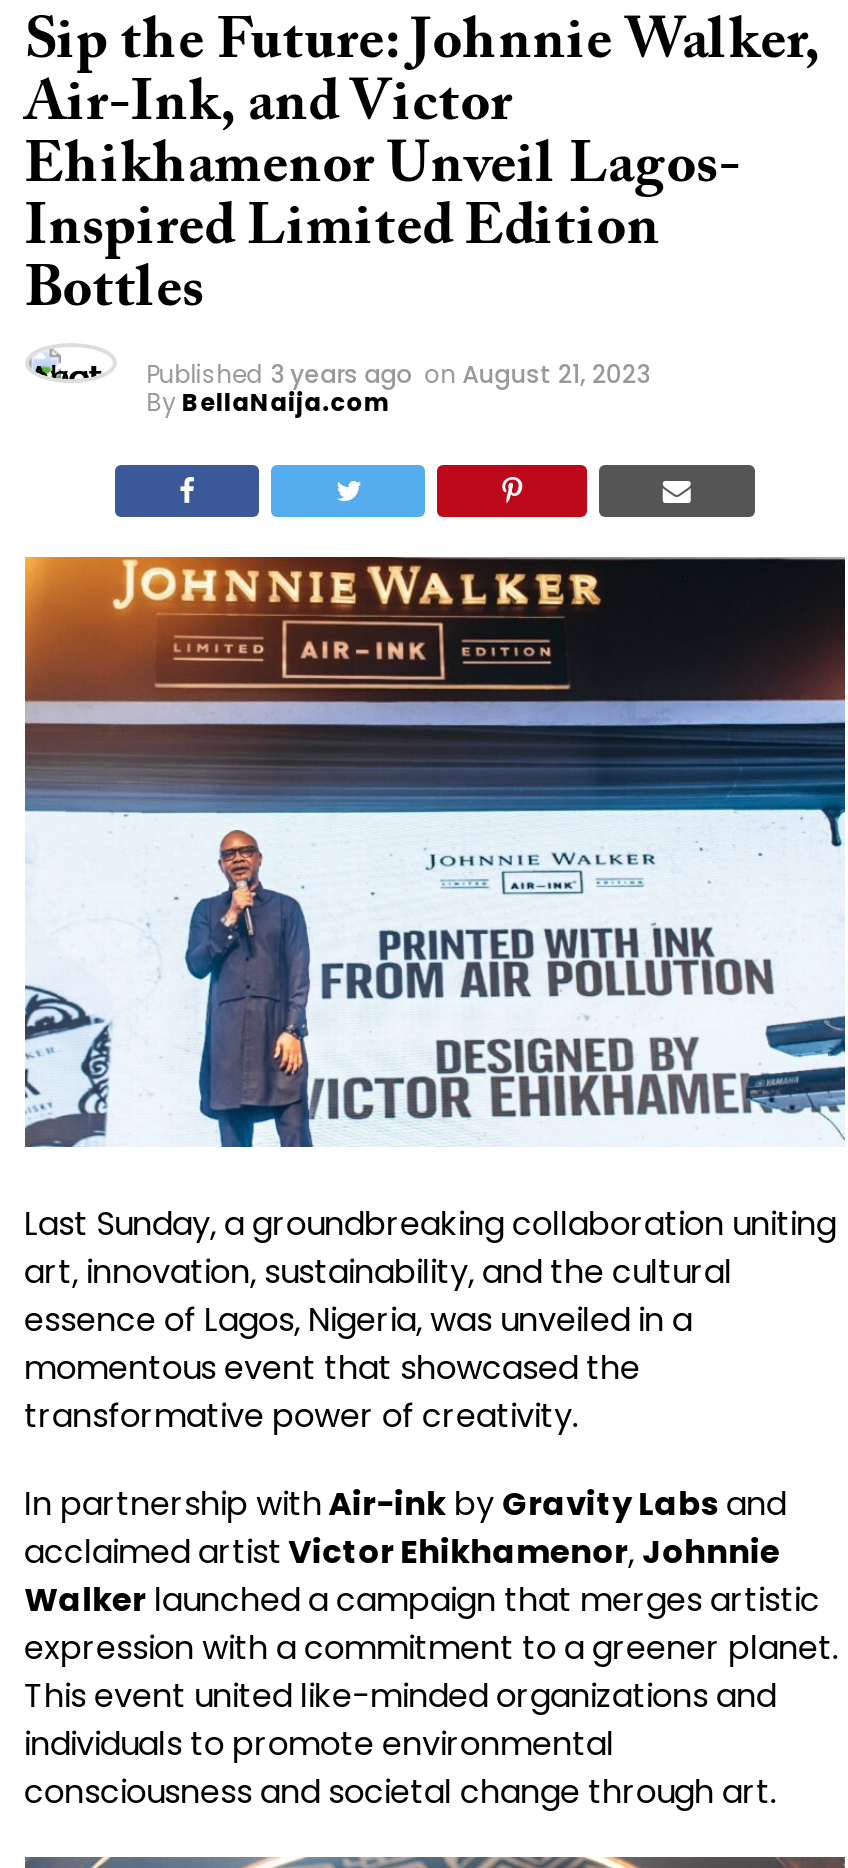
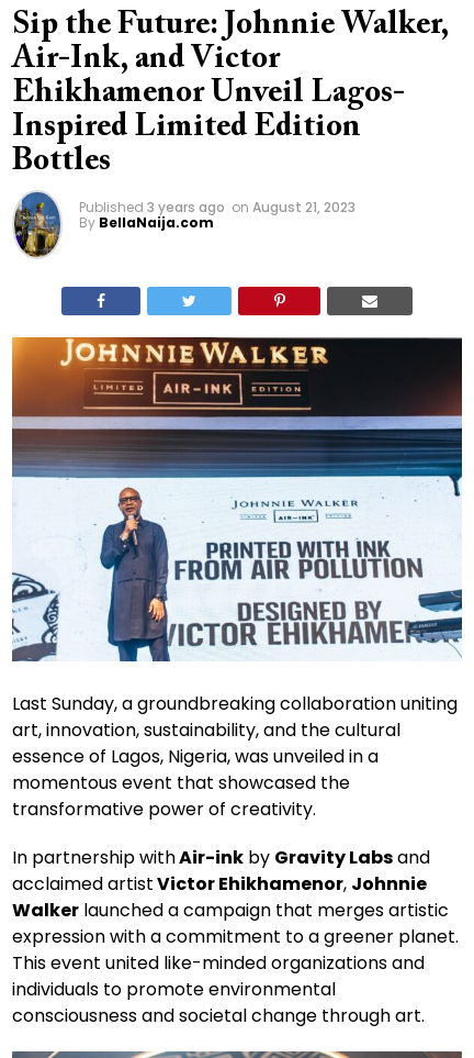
[27,347,115,411] [image] -> [12,191,63,259] [image]

